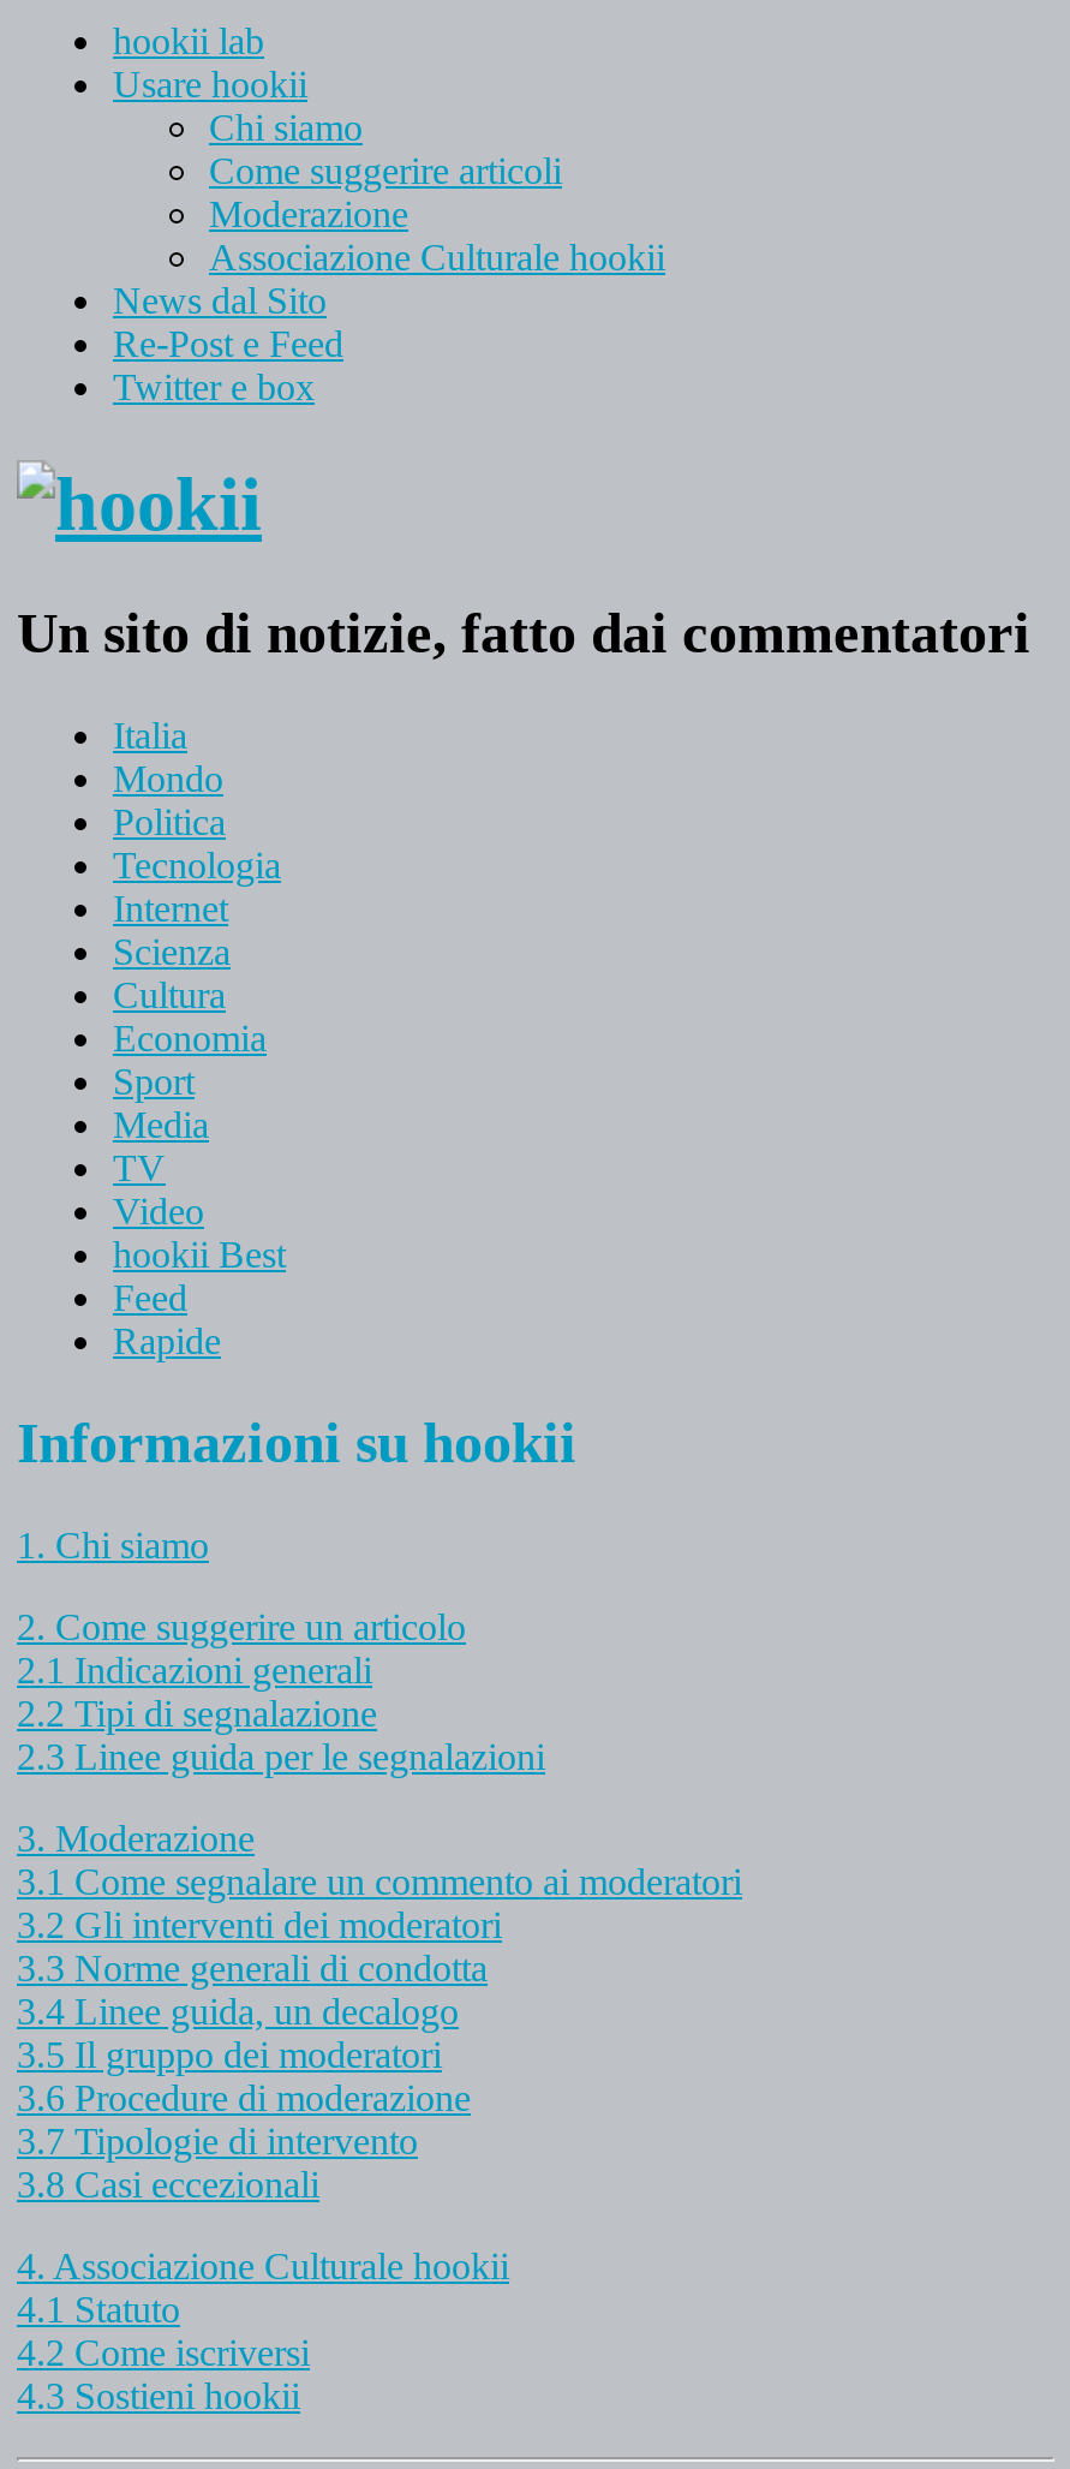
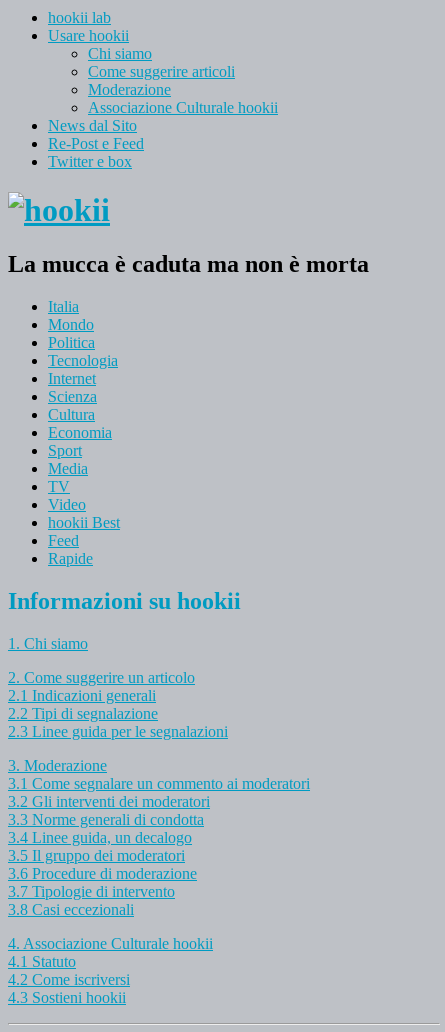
[17,602,1030,664] Un sito di notizie, fatto dai commentatori -> [8,251,369,277] La mucca è caduta ma non è morta

